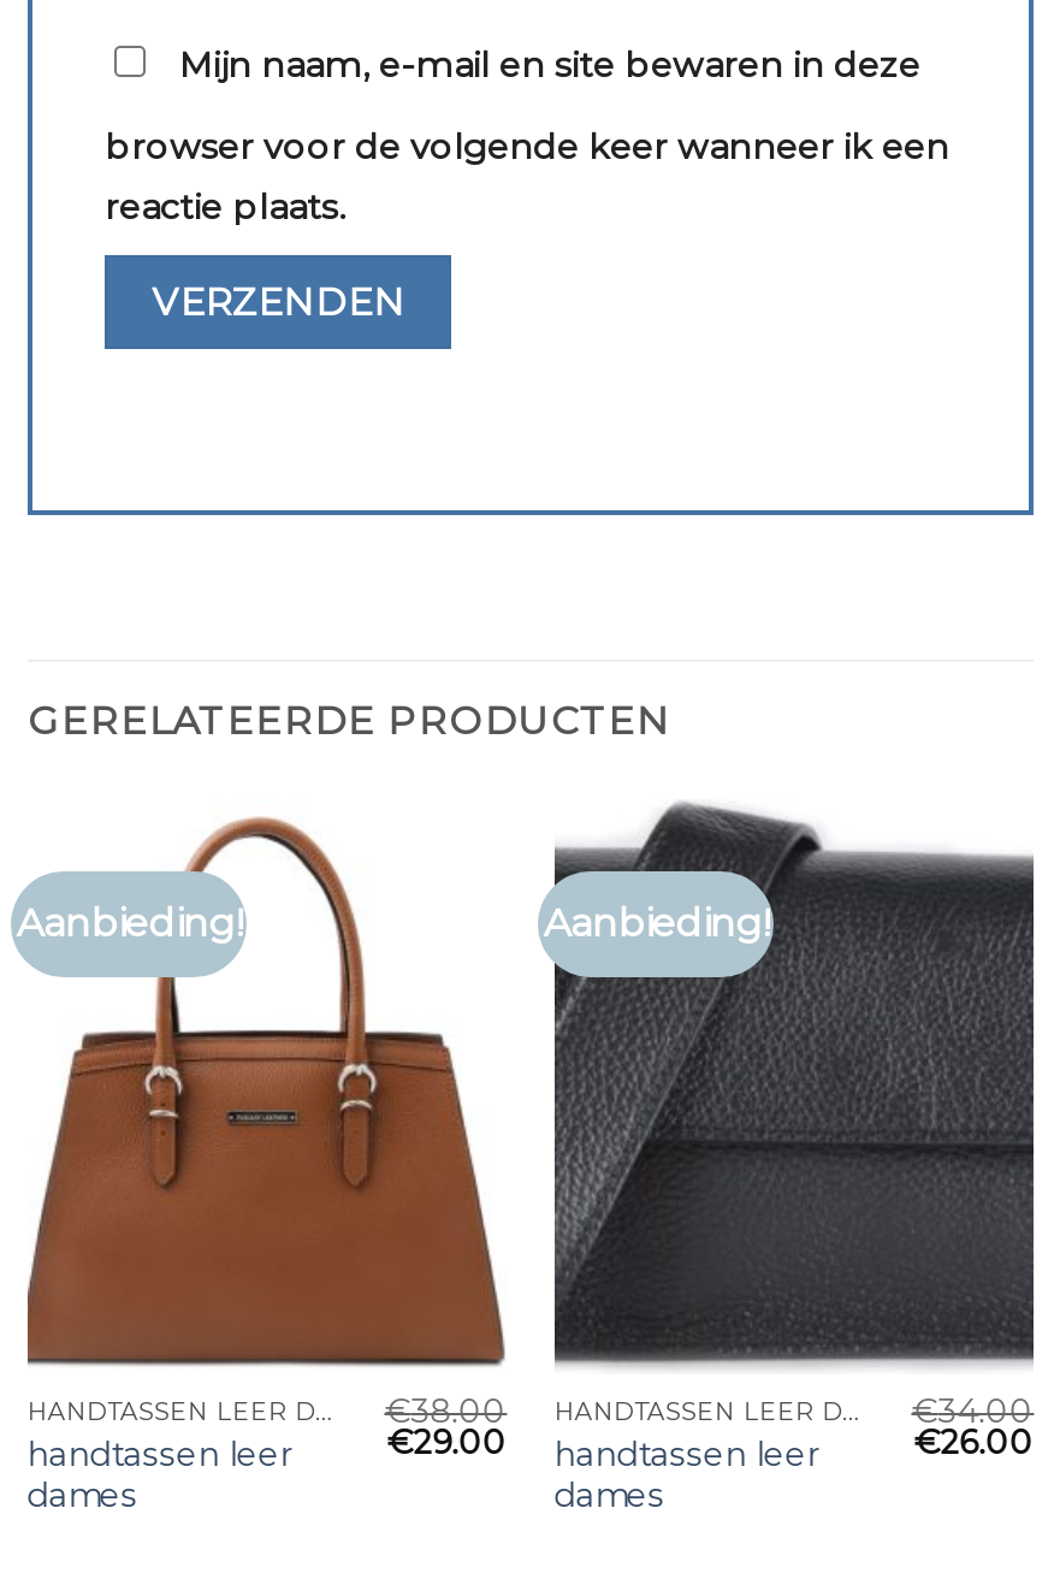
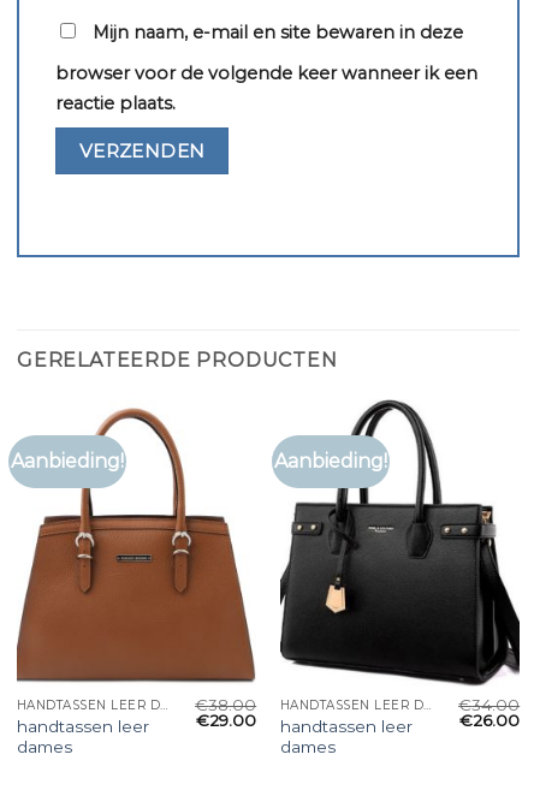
[552,799,1036,1372] [image] -> [280,399,520,687] [image]

